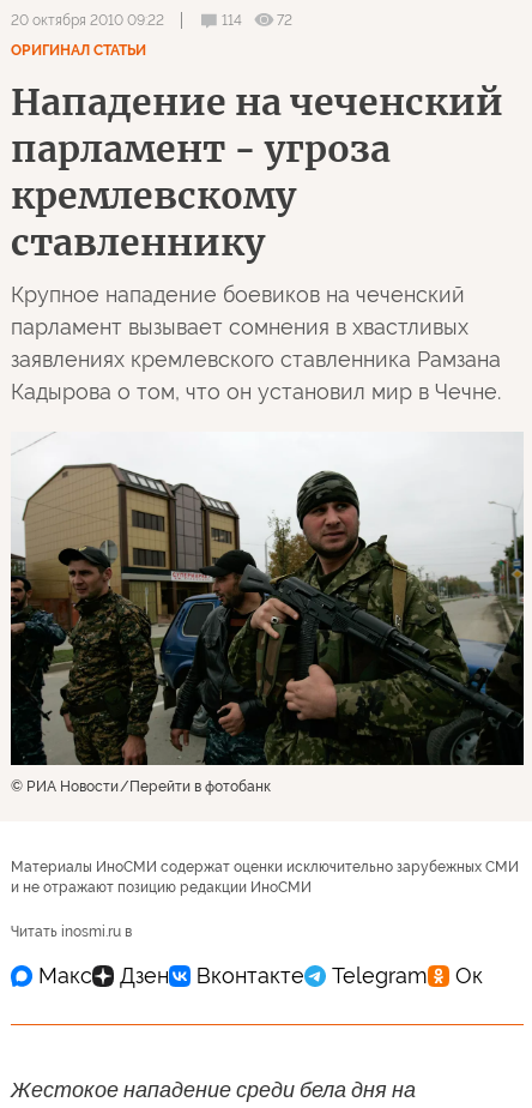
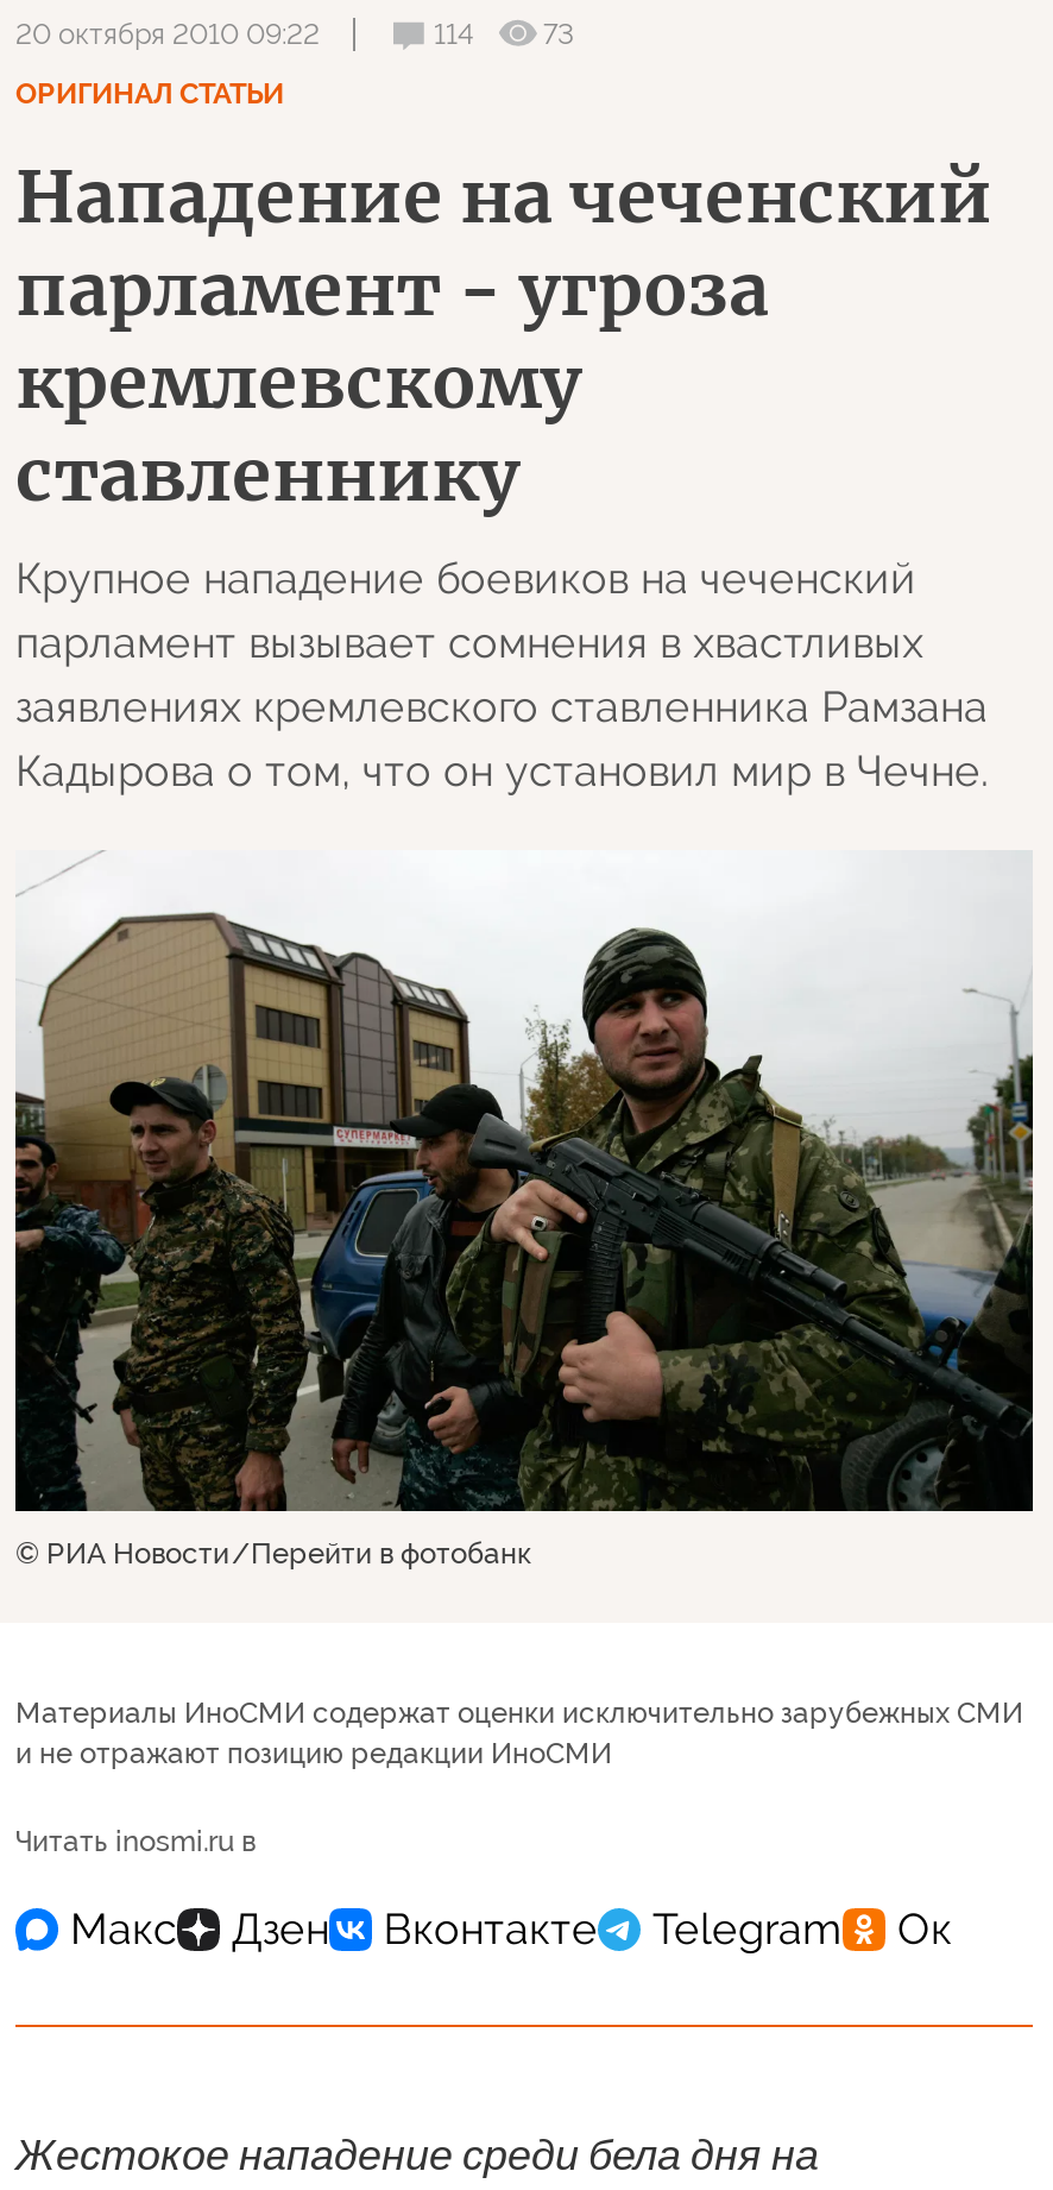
[277,11,292,28] 72 -> [543,17,574,50] 73

